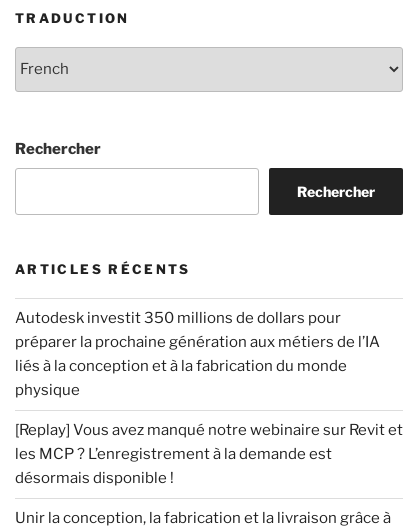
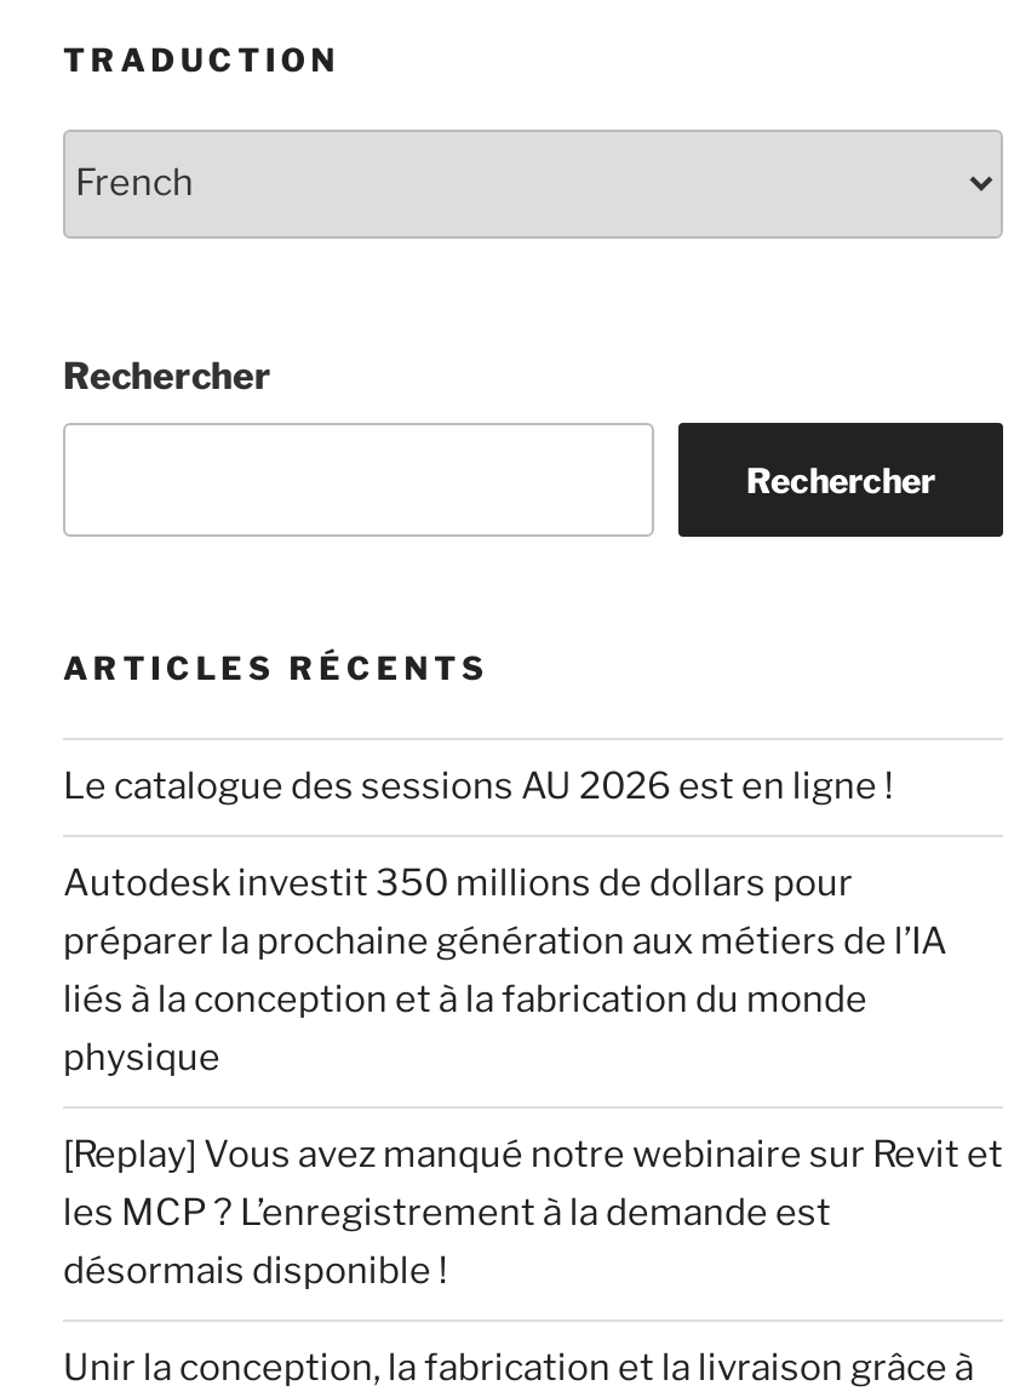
none -> [63,765,894,809] Le catalogue des sessions AU 2026 est en ligne !

